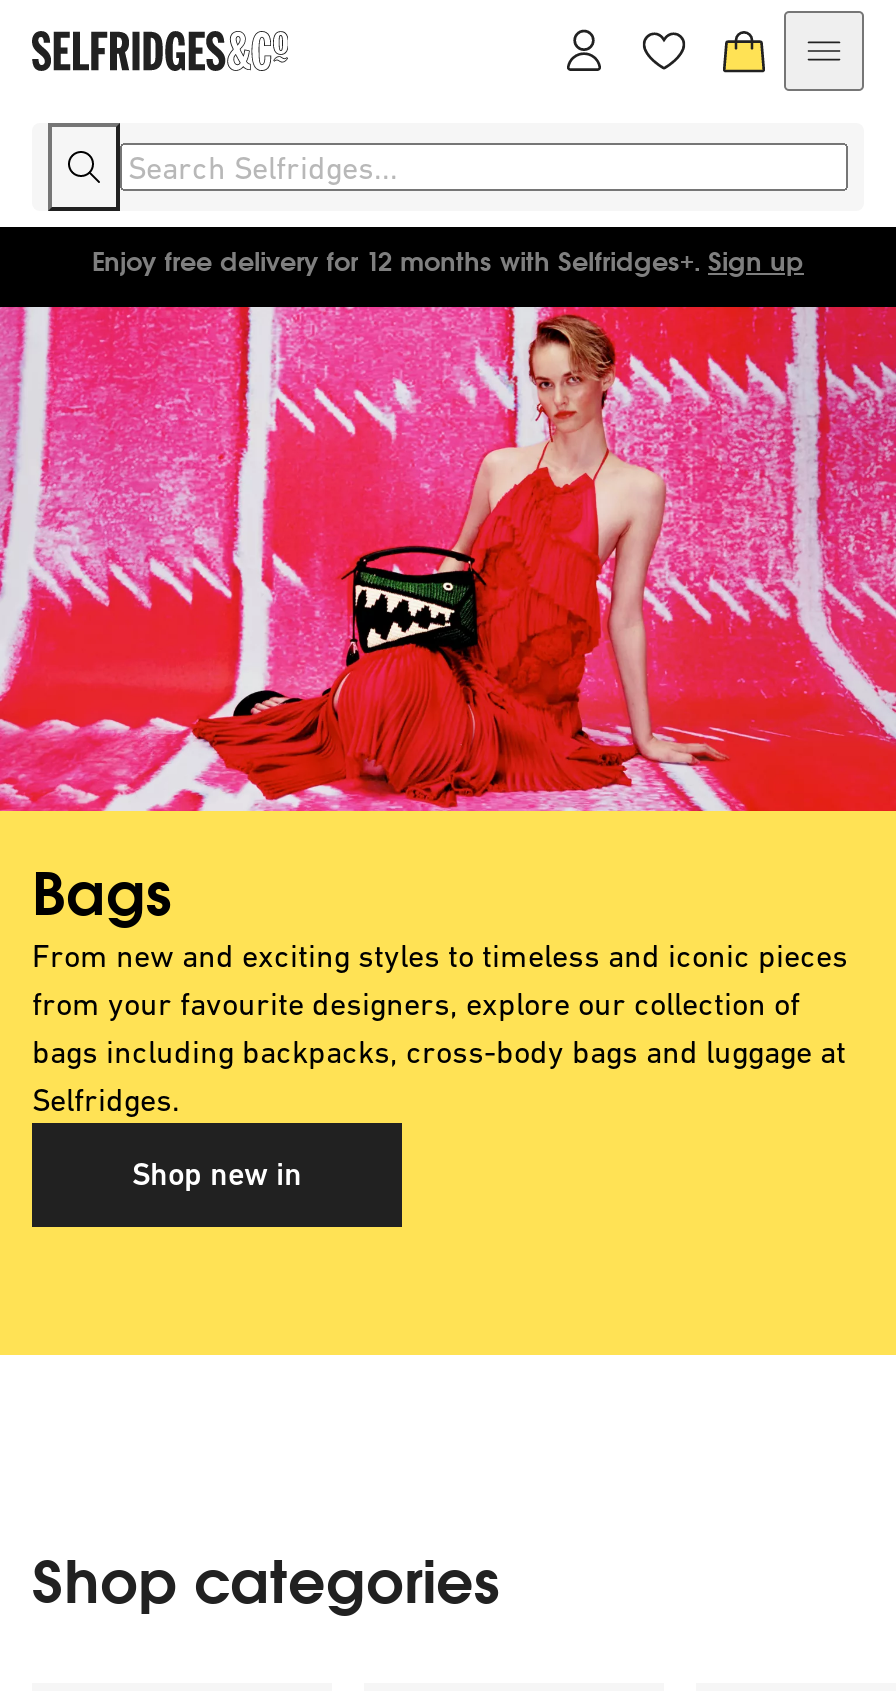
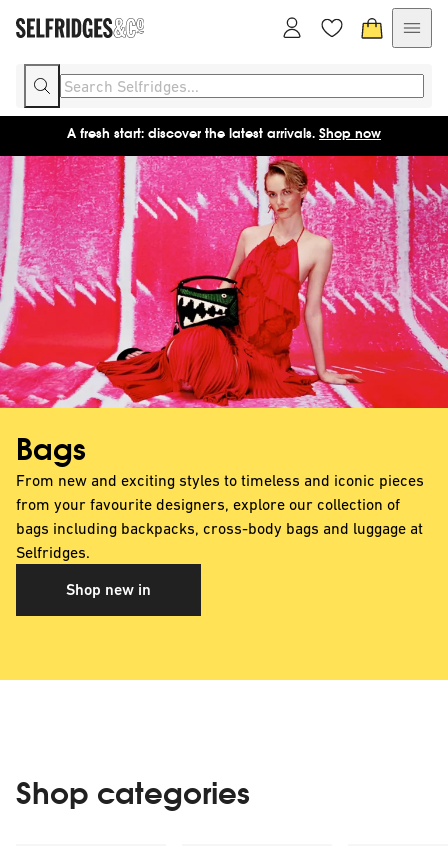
[92,245,804,279] Enjoy free delivery for 12 months with Selfridges+. Sign up -> [67,125,381,142] A fresh start: discover the latest arrivals. Shop now

